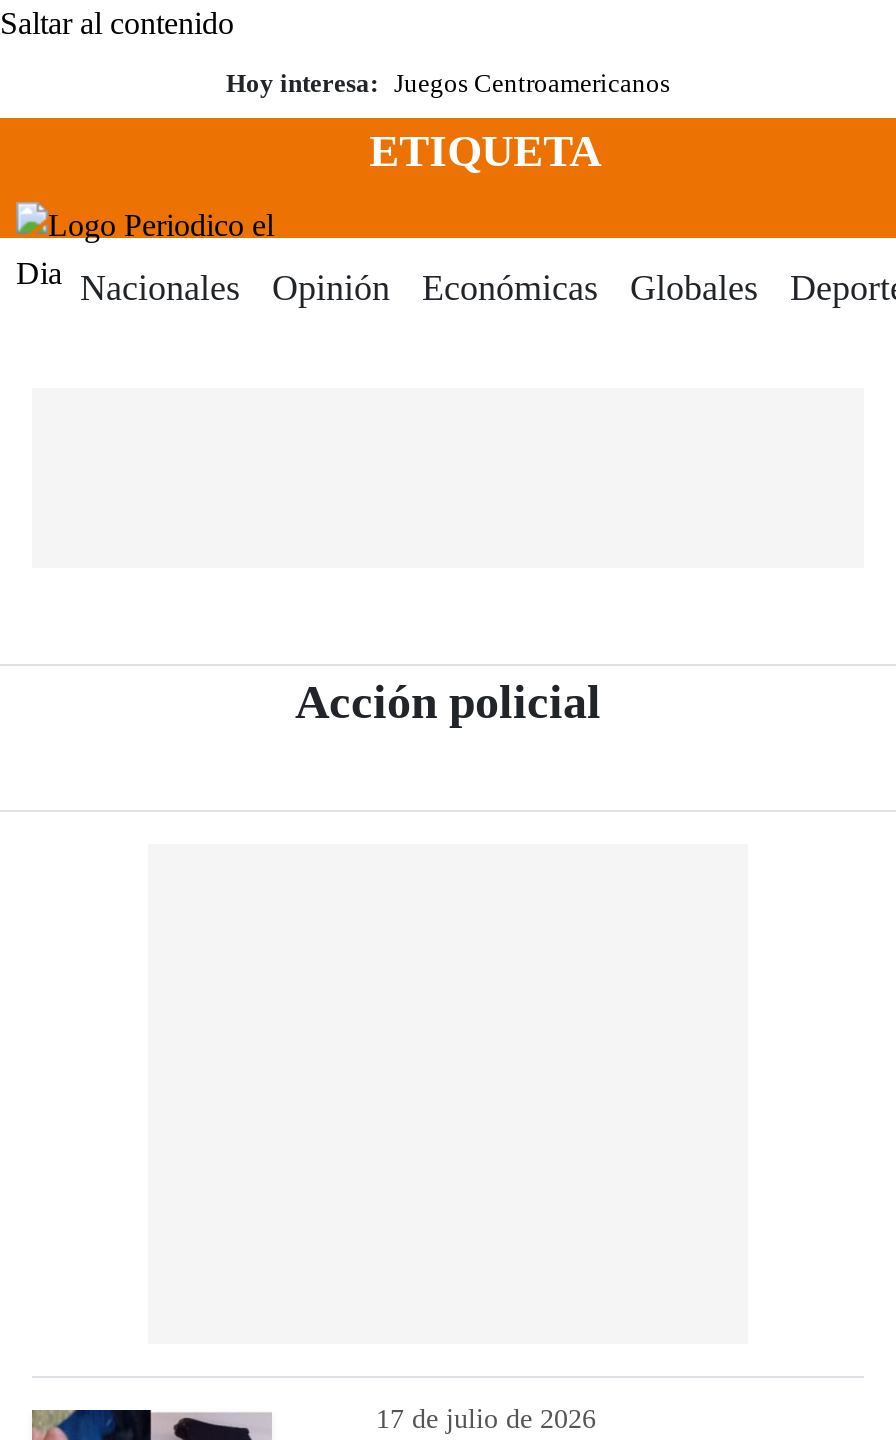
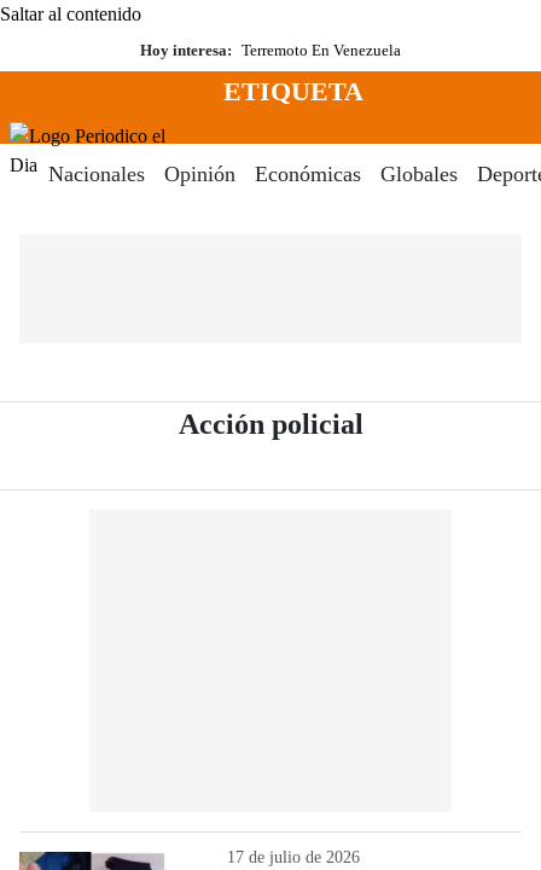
[226,68,670,98] Hoy interesa: Juegos Centroamericanos -> [140,41,401,59] Hoy interesa: Terremoto En Venezuela

